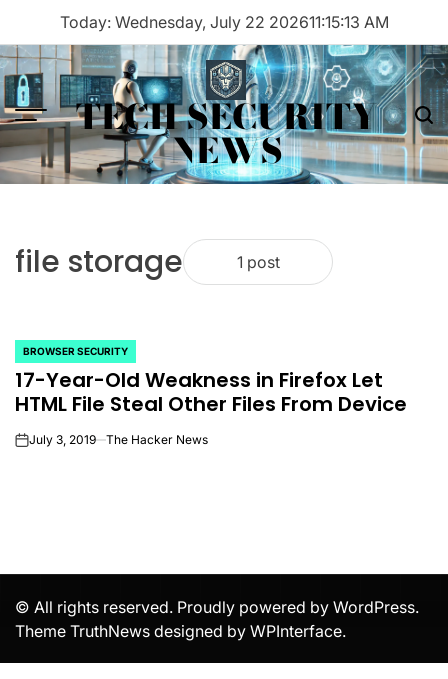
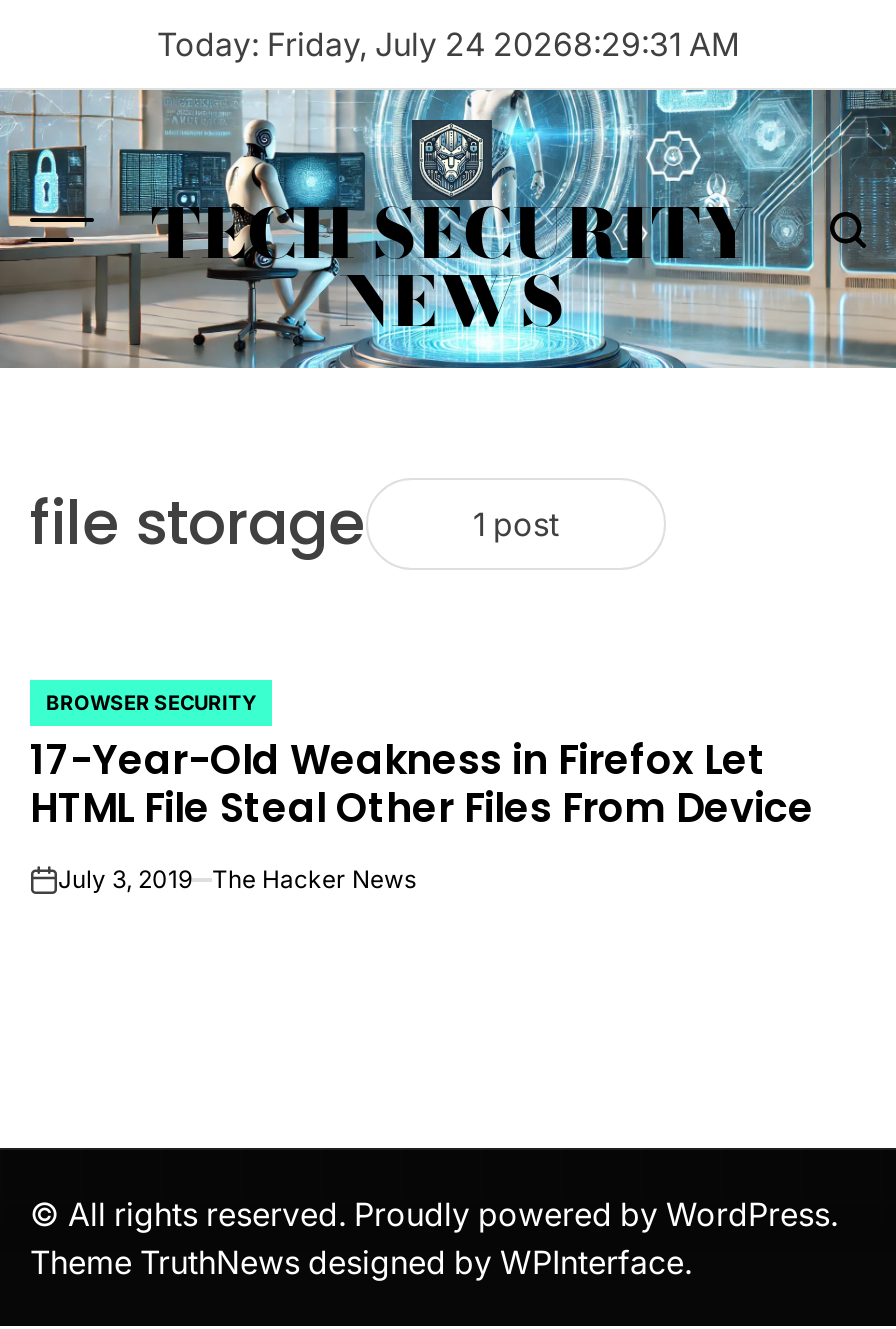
[59,12,388,32] Today: Wednesday, July 22 202611:15:13 AM -> [157,24,739,64] Today: Friday, July 24 20268:29:31 AM

